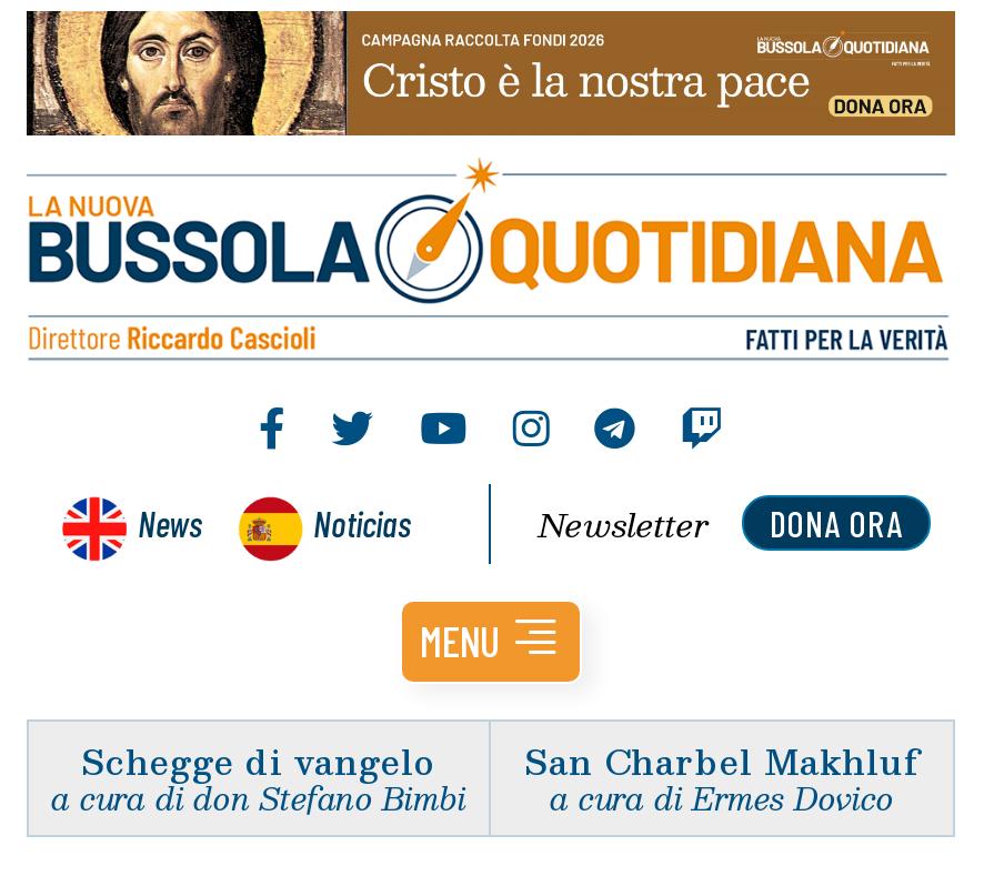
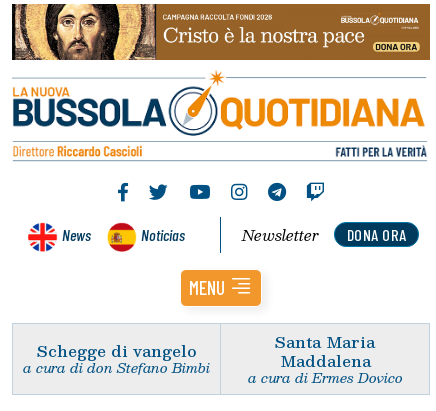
[524,732,920,787] San Charbel Makhluf -> [275,329,375,373] Santa Maria | Maddalena

